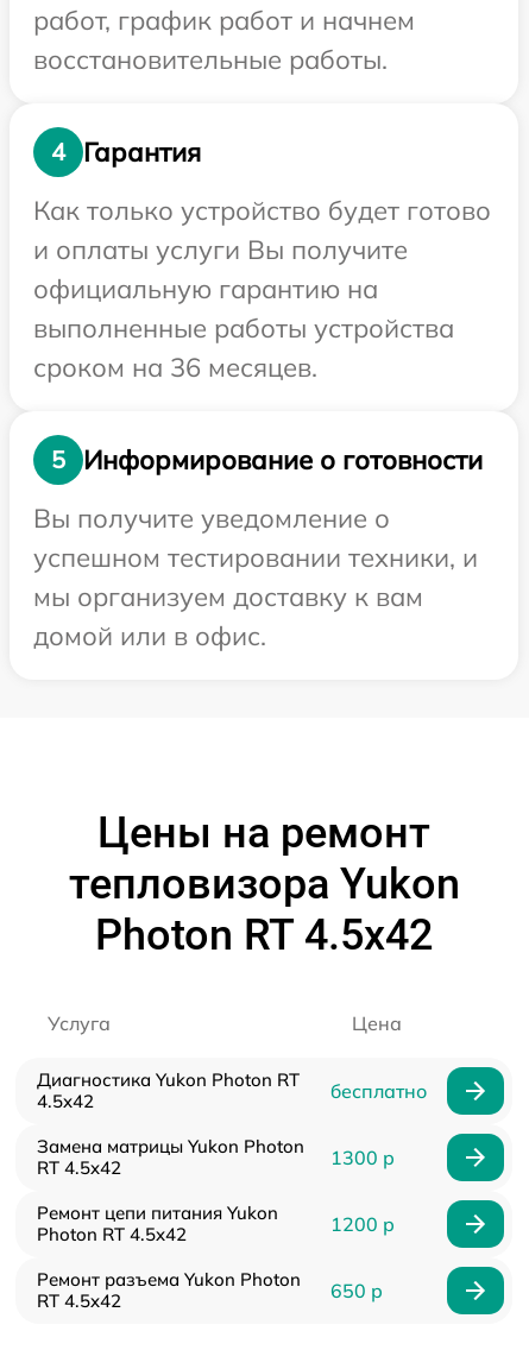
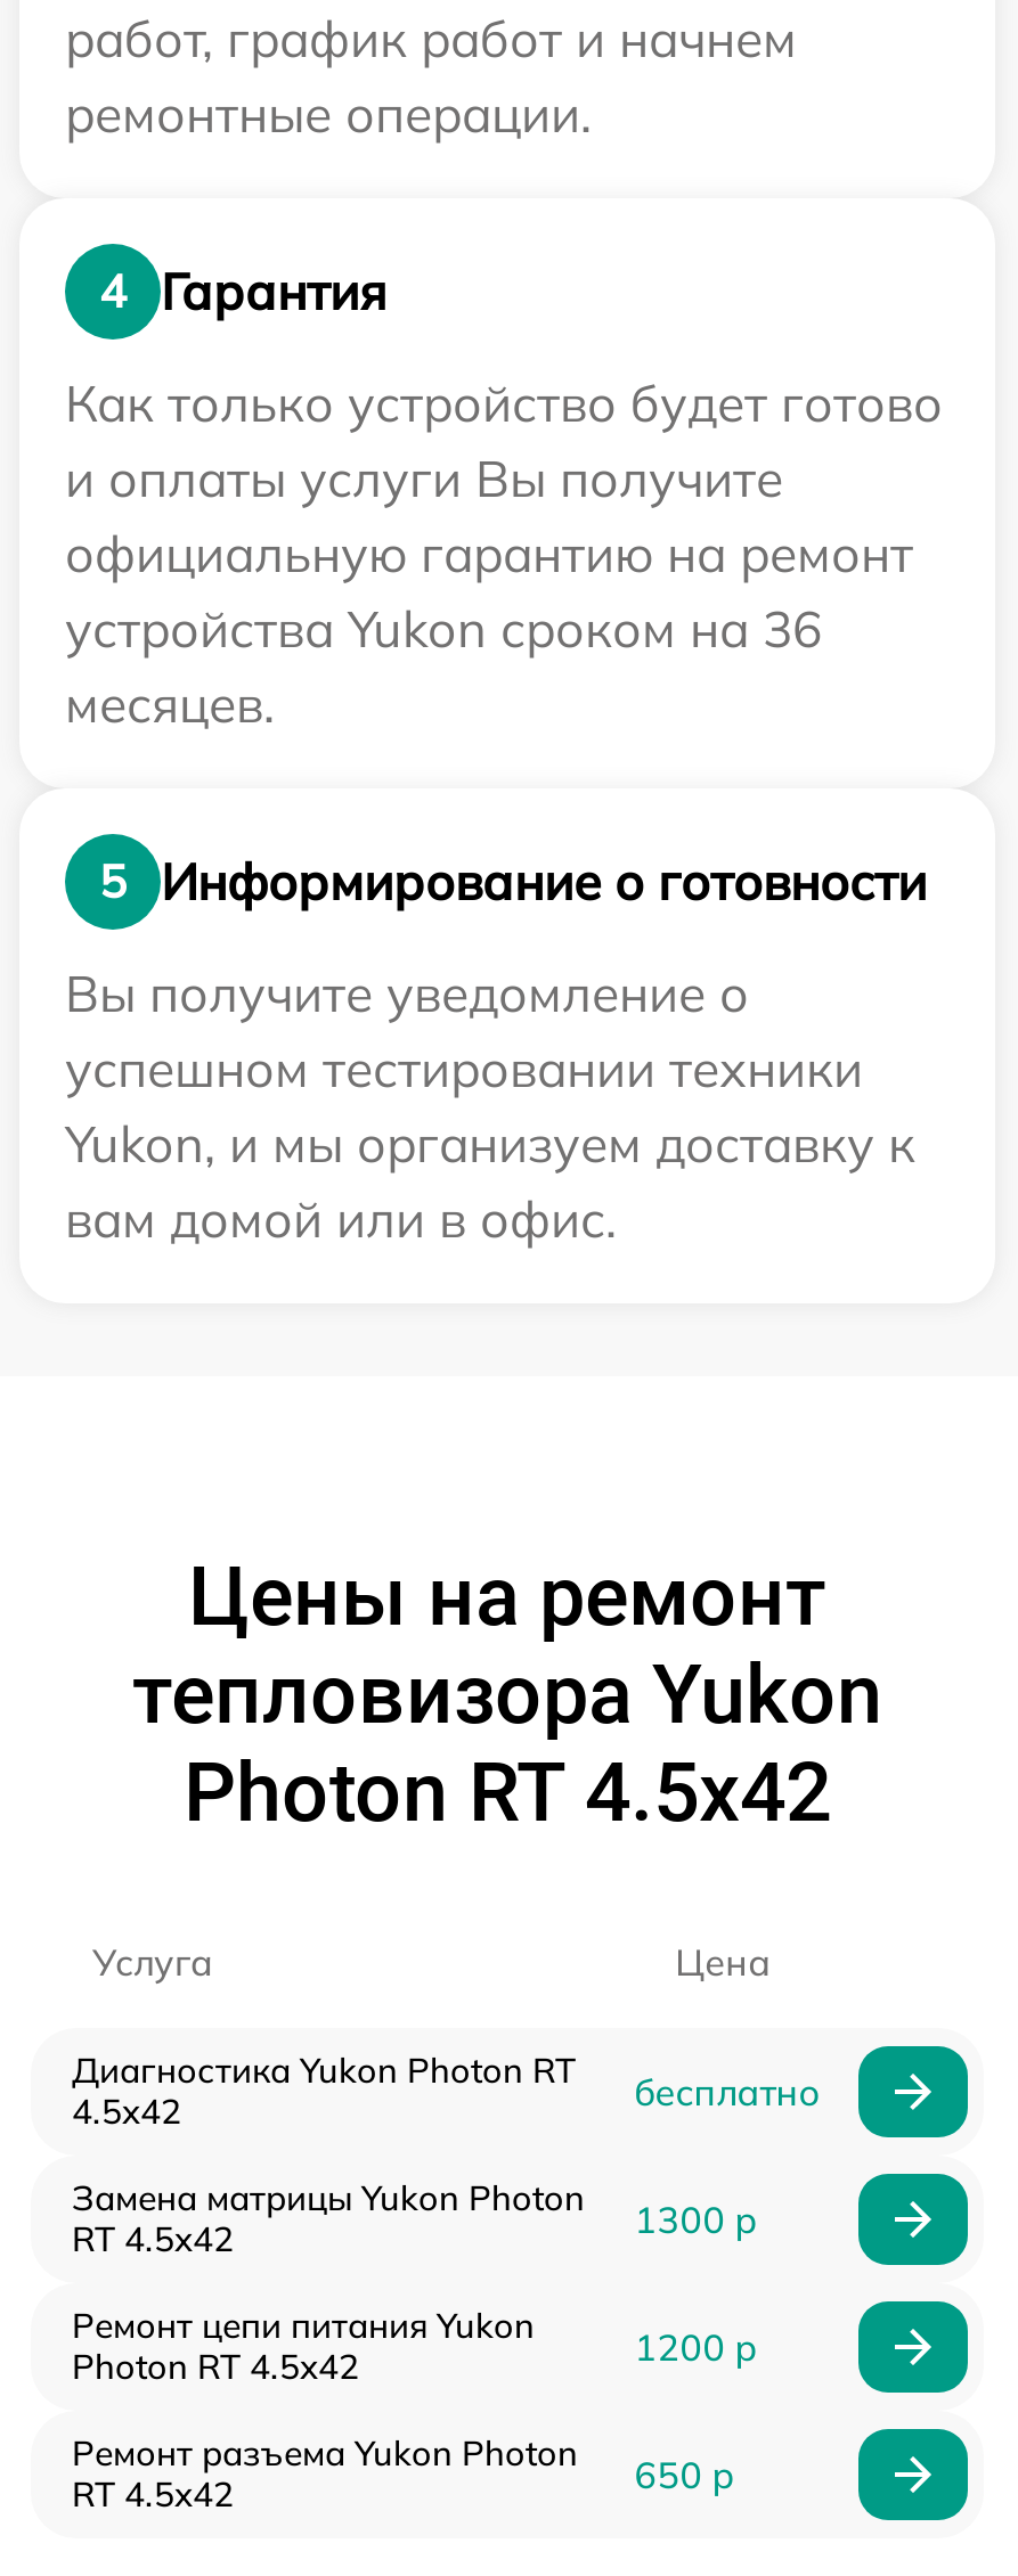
[33,43,388,76] восстановительные работы. -> [65,82,592,146] ремонтные операции.
[33,272,454,384] официальную гарантию на | выполненные работы устройства | сроком на 36 месяцев. -> [65,522,913,736] официальную гарантию на ремонт | устройства Yukon сроком на 36 | месяцев.
[33,541,478,653] успешном тестировании техники, и | мы организуем доставку к вам | домой или в офис. -> [65,1037,915,1251] успешном тестировании техники | Yukon, и мы организуем доставку к | вам домой или в офис.

